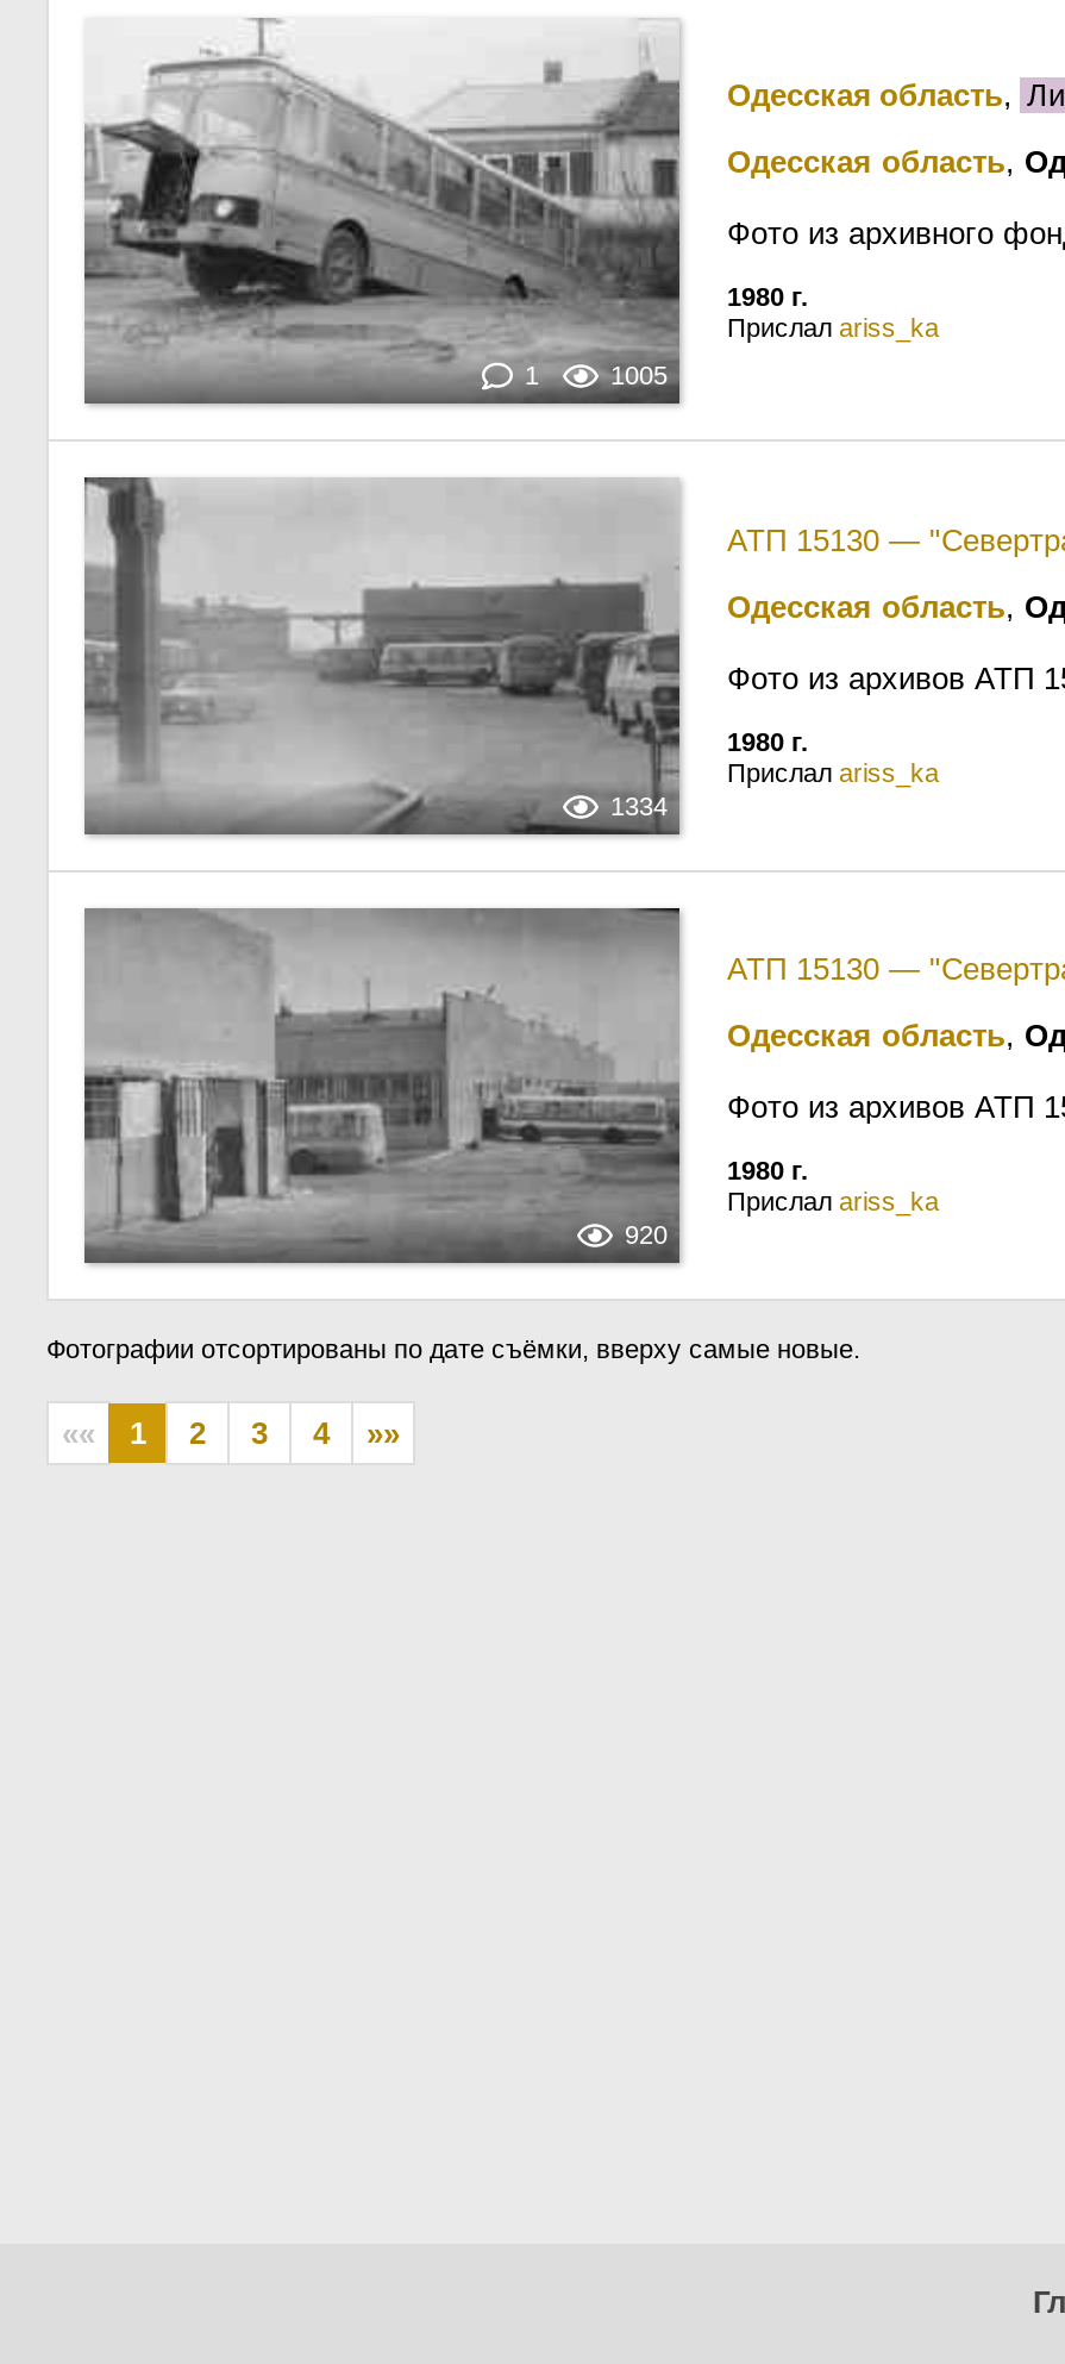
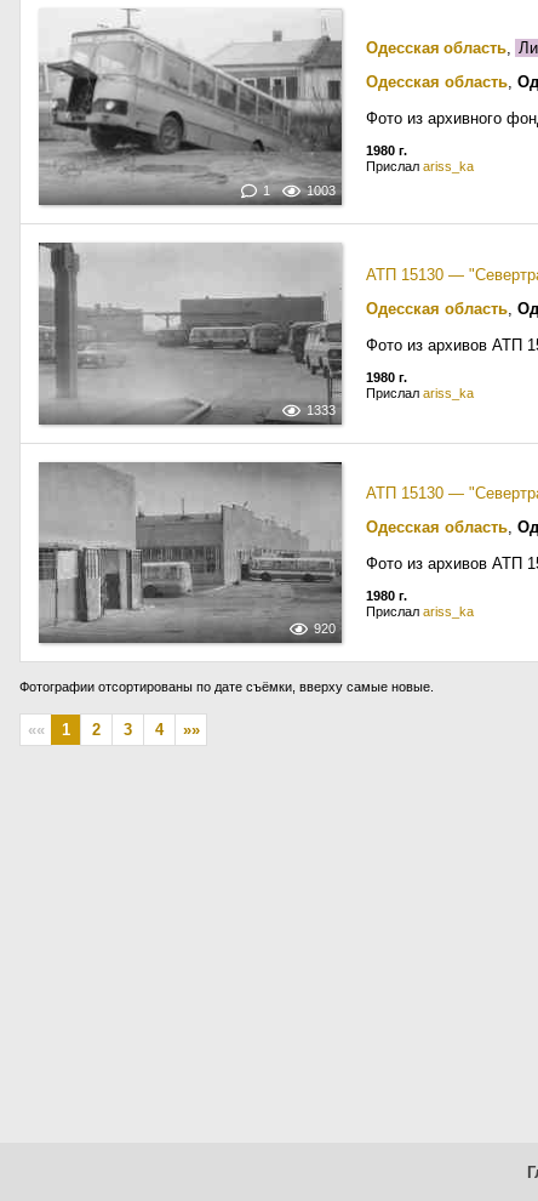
[610,360,668,388] 1005 -> [307,183,336,197] 1003
[610,792,668,820] 1334 -> [307,403,336,417] 1333

